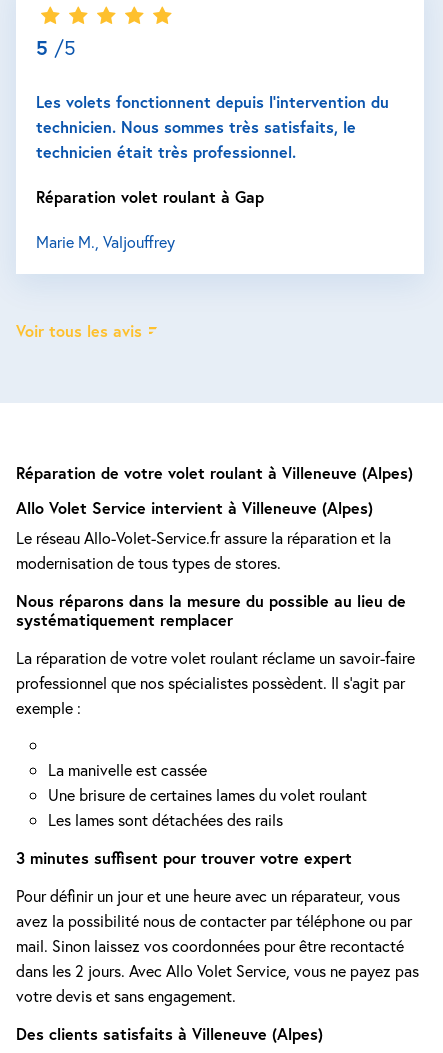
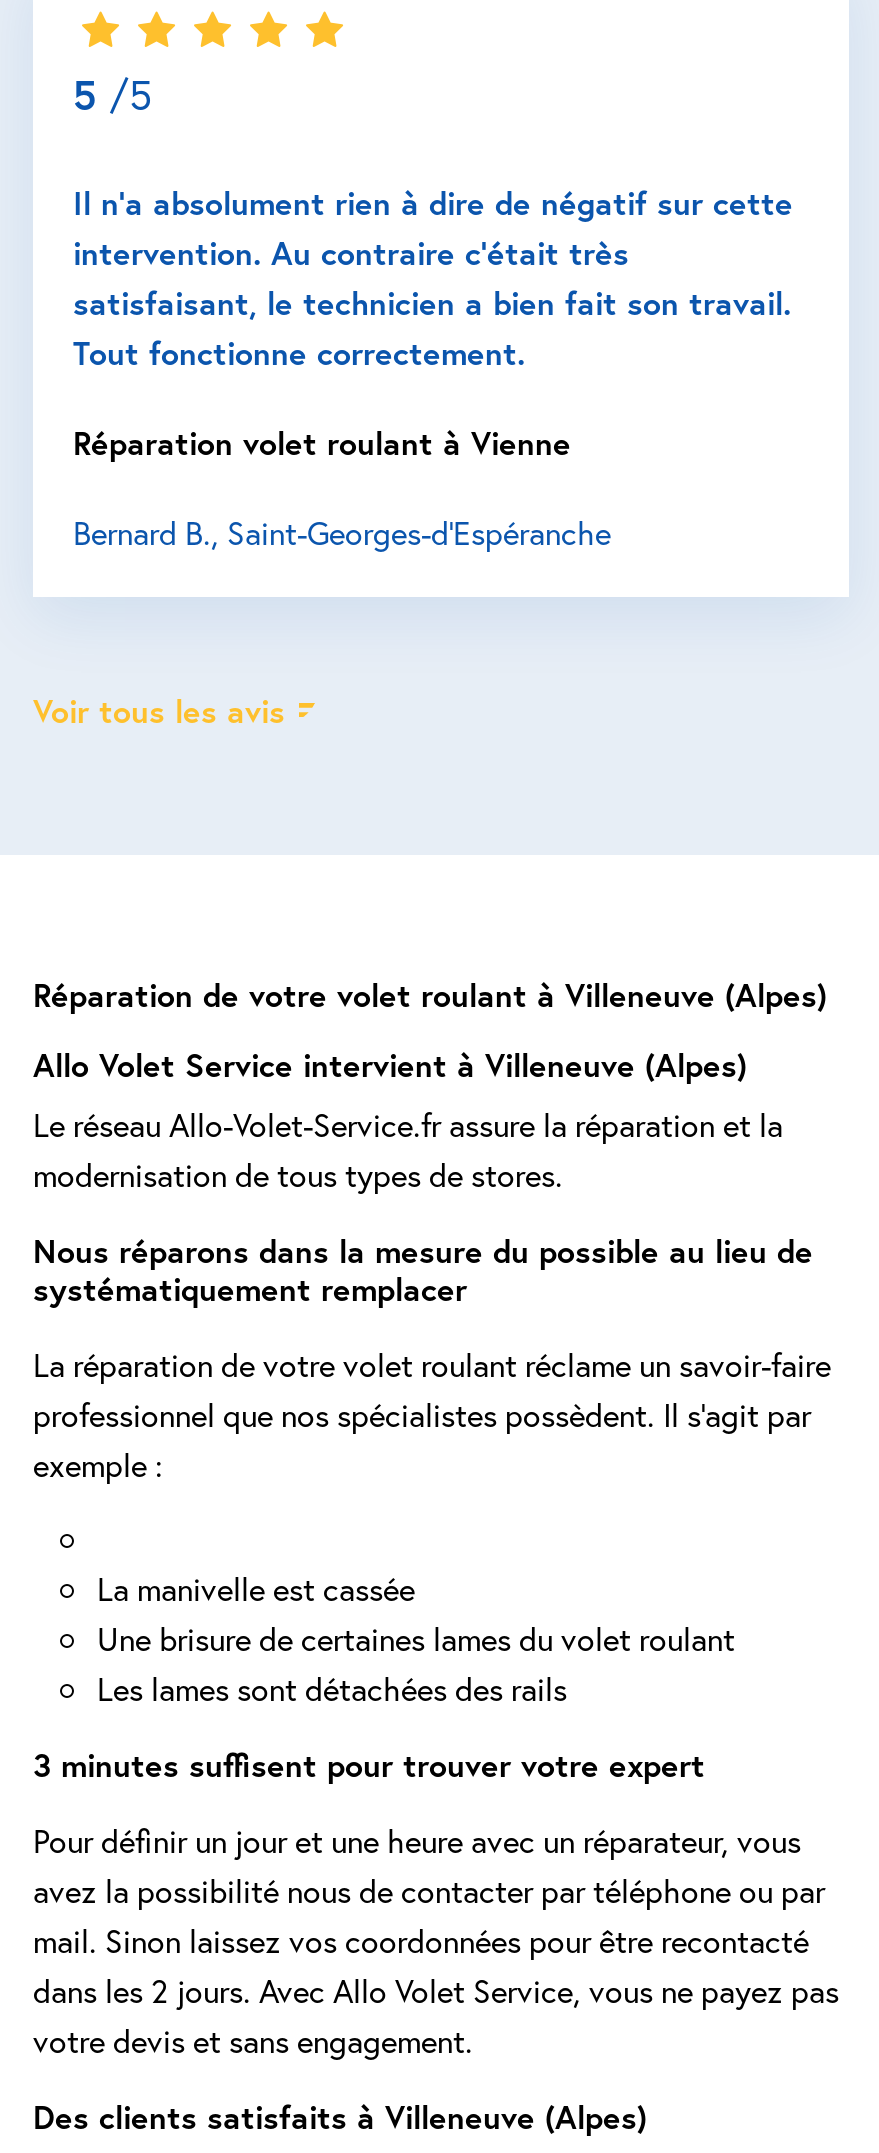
[36,91,389,162] Les volets fonctionnent depuis l’intervention du | technicien. Nous sommes très satisfaits, le | technicien était très professionnel. -> [73,181,793,373] Il n’a absolument rien à dire de négatif sur cette | intervention. Au contraire c’était très | satisfaisant, le technicien a bien fait son travail. | Tout fonctionne correctement.
[36,186,264,207] Réparation volet roulant à Gap -> [73,421,571,463] Réparation volet roulant à Vienne
[36,231,175,252] Marie M., Valjouffrey -> [73,511,611,553] Bernard B., Saint-Georges-d'Espéranche

